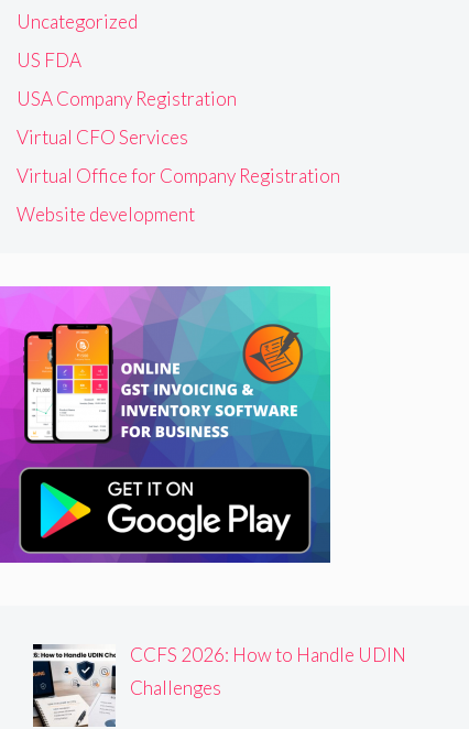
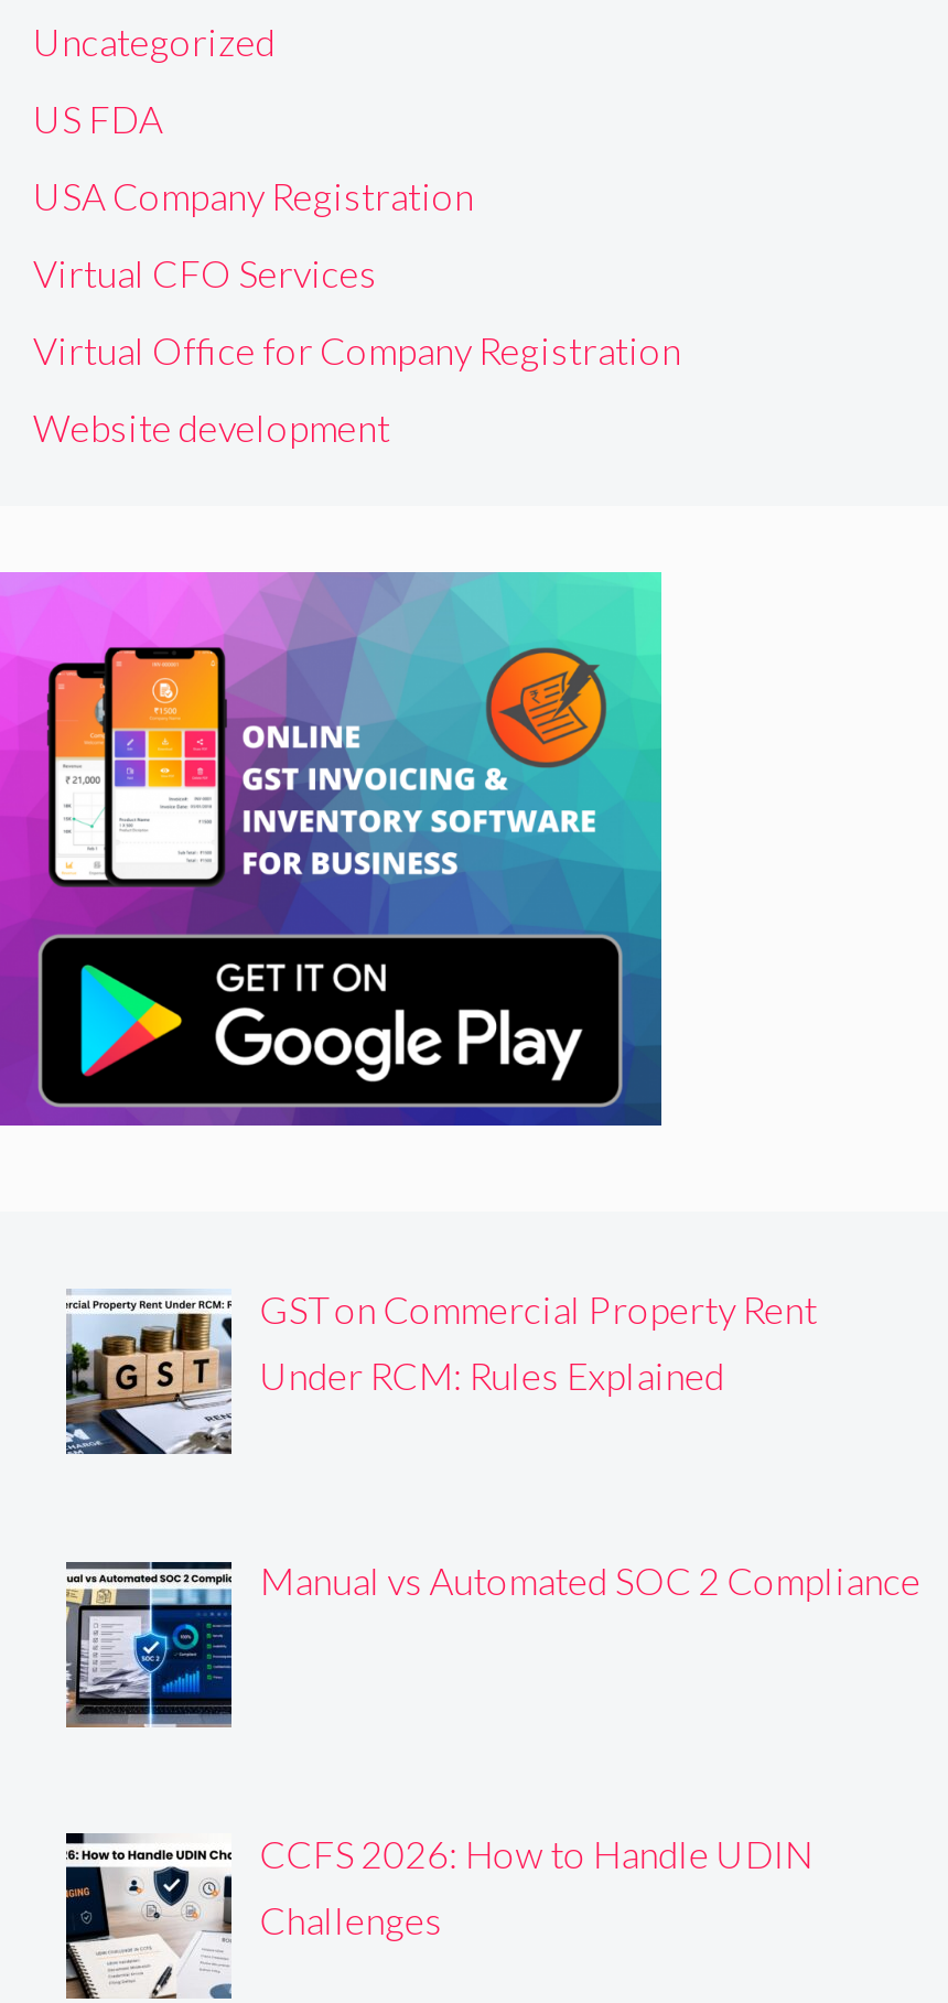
none -> [64,1558,921,1730] [image] | Manual vs Automated SOC 2 Compliance
none -> [66,1287,817,1456] [image] | GST on Commercial Property Rent | Under RCM: Rules Explained

